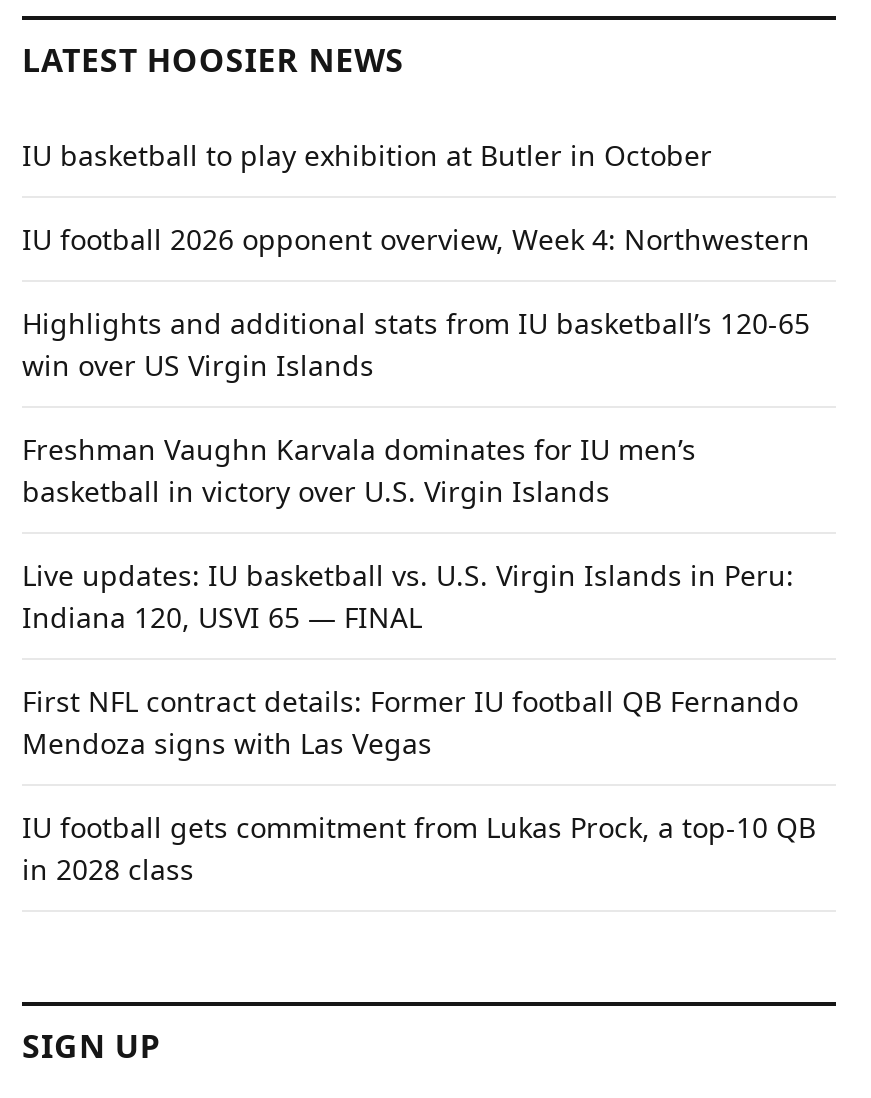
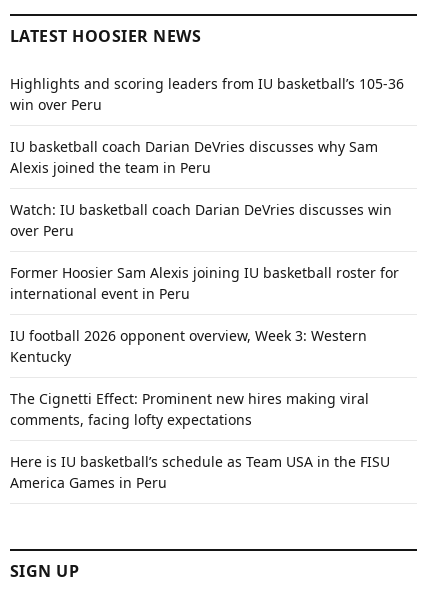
[22,136,712,174] IU basketball to play exhibition at Butler in October -> [10,74,404,114] Highlights and scoring leaders from IU basketball’s 105-36 | win over Peru
[22,220,810,258] IU football 2026 opponent overview, Week 4: Northwestern -> [10,137,378,177] IU basketball coach Darian DeVries discusses why Sam | Alexis joined the team in Peru
[22,304,810,384] Highlights and additional stats from IU basketball’s 120-65 | win over US Virgin Islands -> [10,200,392,240] Watch: IU basketball coach Darian DeVries discusses win | over Peru
[22,430,696,510] Freshman Vaughn Karvala dominates for IU men’s | basketball in victory over U.S. Virgin Islands -> [10,263,399,303] Former Hoosier Sam Alexis joining IU basketball roster for | international event in Peru
[22,556,794,636] Live updates: IU basketball vs. U.S. Virgin Islands in Peru: | Indiana 120, USVI 65 — FINAL -> [10,326,367,366] IU football 2026 opponent overview, Week 3: Western | Kentucky
[22,682,798,762] First NFL contract details: Former IU football QB Fernando | Mendoza signs with Las Vegas -> [10,389,369,429] The Cignetti Effect: Prominent new hires making viral | comments, facing lofty expectations
[22,808,816,888] IU football gets commitment from Lukas Prock, a top-10 QB | in 2028 class -> [10,452,390,492] Here is IU basketball’s schedule as Team USA in the FISU | America Games in Peru

